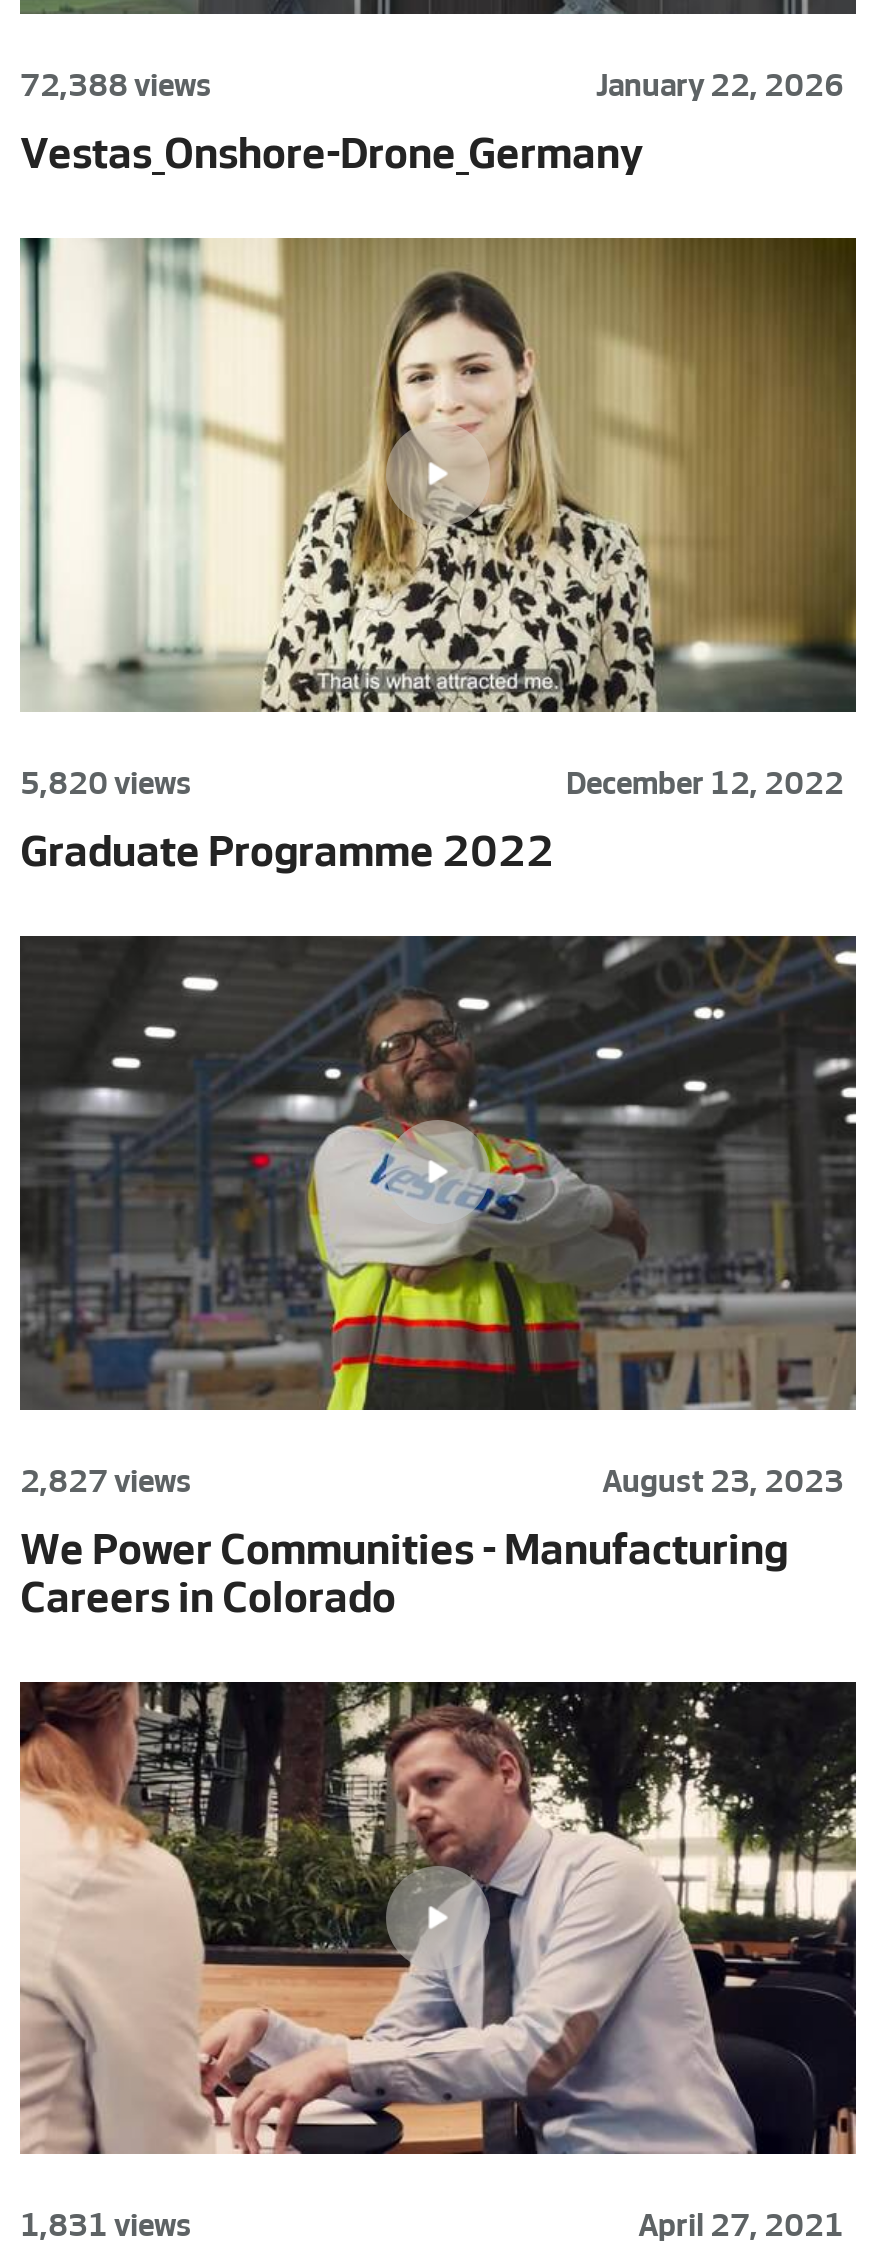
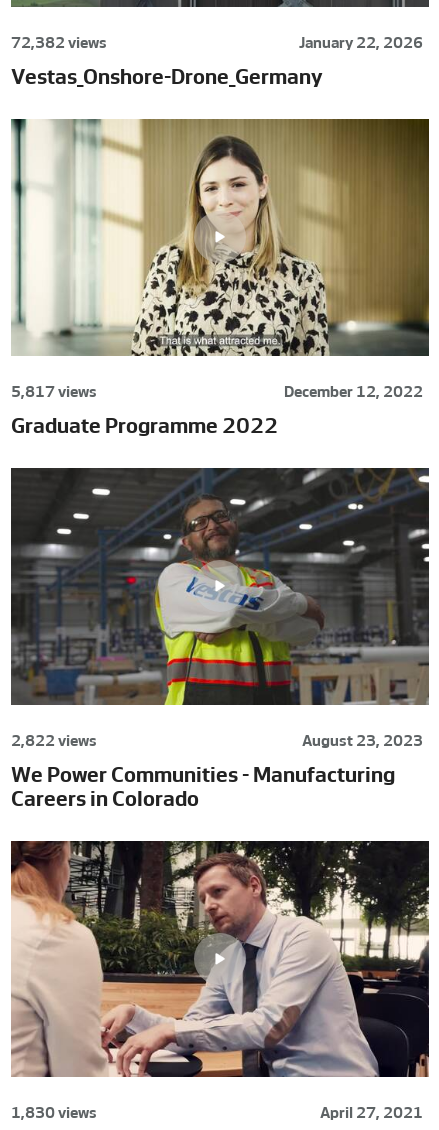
[20,68,212,102] 72,388 views -> [11,34,107,51] 72,382 views
[20,765,192,799] 5,820 views -> [11,383,97,400] 5,817 views
[20,1463,192,1497] 2,827 views -> [11,732,97,749] 2,822 views
[20,2209,192,2243] 1,831 views -> [11,1104,97,1121] 1,830 views

